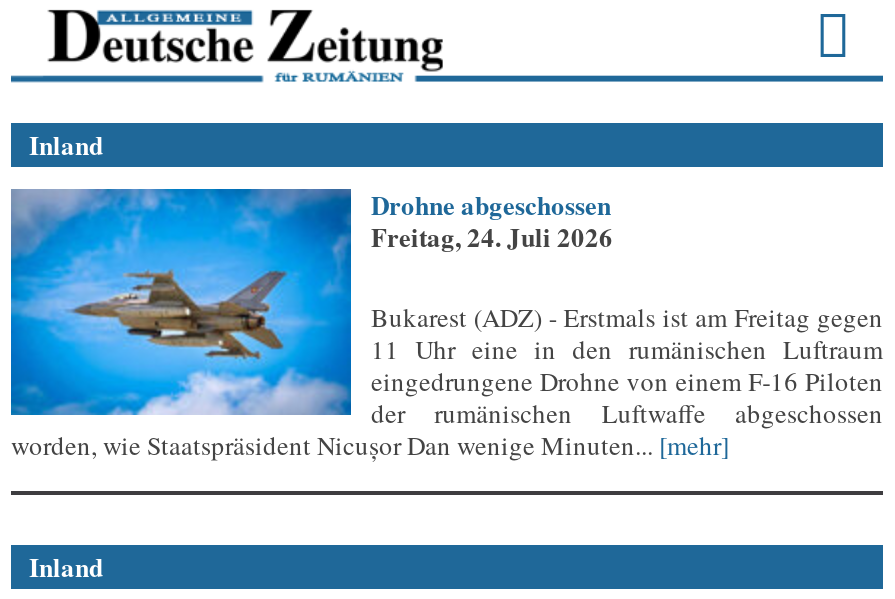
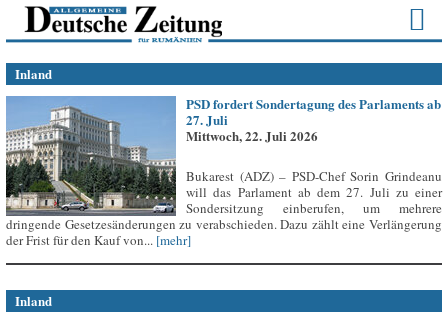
[9,189,883,463] [image] | Bukarest (ADZ) - Erstmals ist am Freitag gegen | 11 Uhr eine in den rumänischen Luftraum | eingedrungene Drohne von einem F-16 Piloten | der rumänischen Luftwaffe abgeschossen | worden, wie Staatspräsident Nicușor Dan wenige Minuten... [mehr] -> [5,95,442,249] [image] | Bukarest (ADZ) – PSD-Chef Sorin Grindeanu | will das Parlament ab dem 27. Juli zu einer | Sondersitzung einberufen, um mehrere | dringende Gesetzesänderungen zu verabschieden. Dazu zählt eine Verlängerung | der Frist für den Kauf von... [mehr]
[371,185,613,255] Drohne abgeschossen | Freitag, 24. Juli 2026 -> [186,94,441,145] PSD fordert Sondertagung des Parlaments ab | 27. Juli | Mittwoch, 22. Juli 2026

